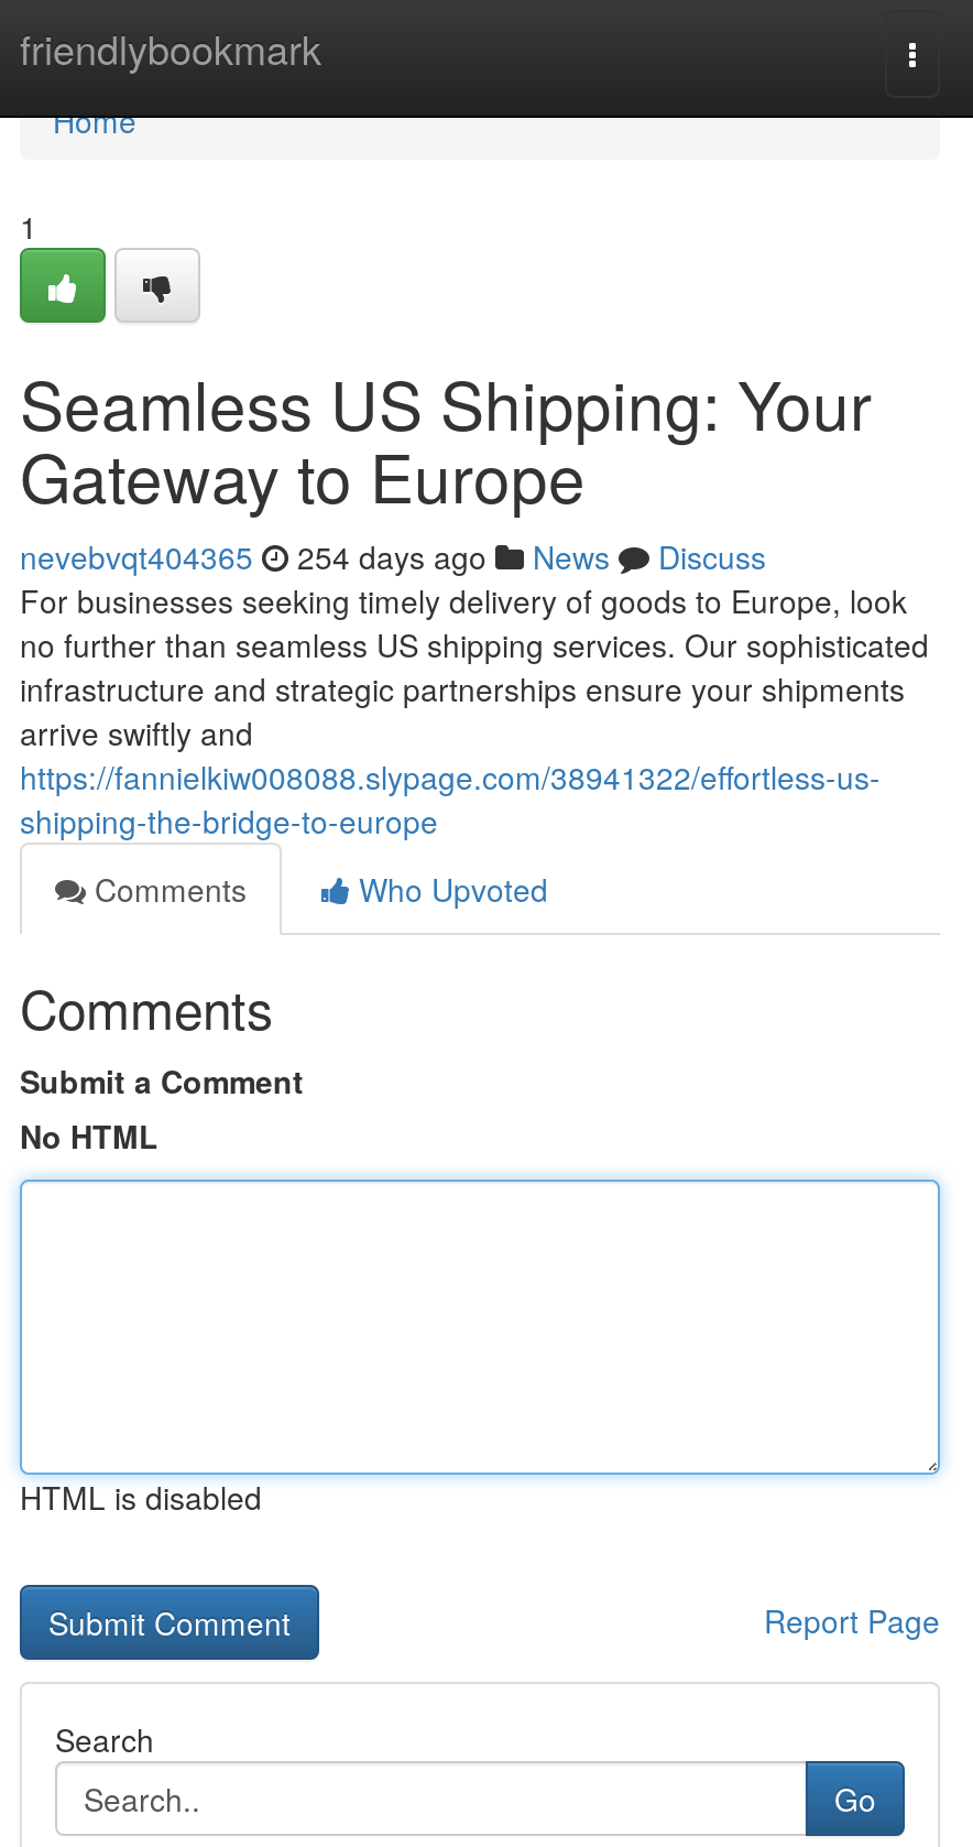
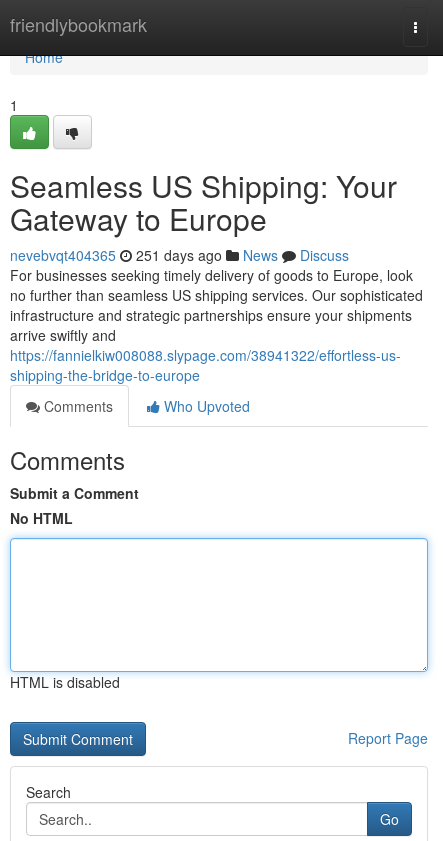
[20,534,766,578] nevebvqt404365 254 days ago News Discuss -> [10,245,349,265] nevebvqt404365 251 days ago News Discuss

